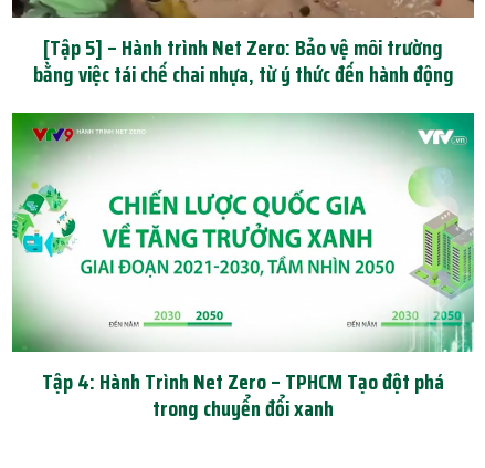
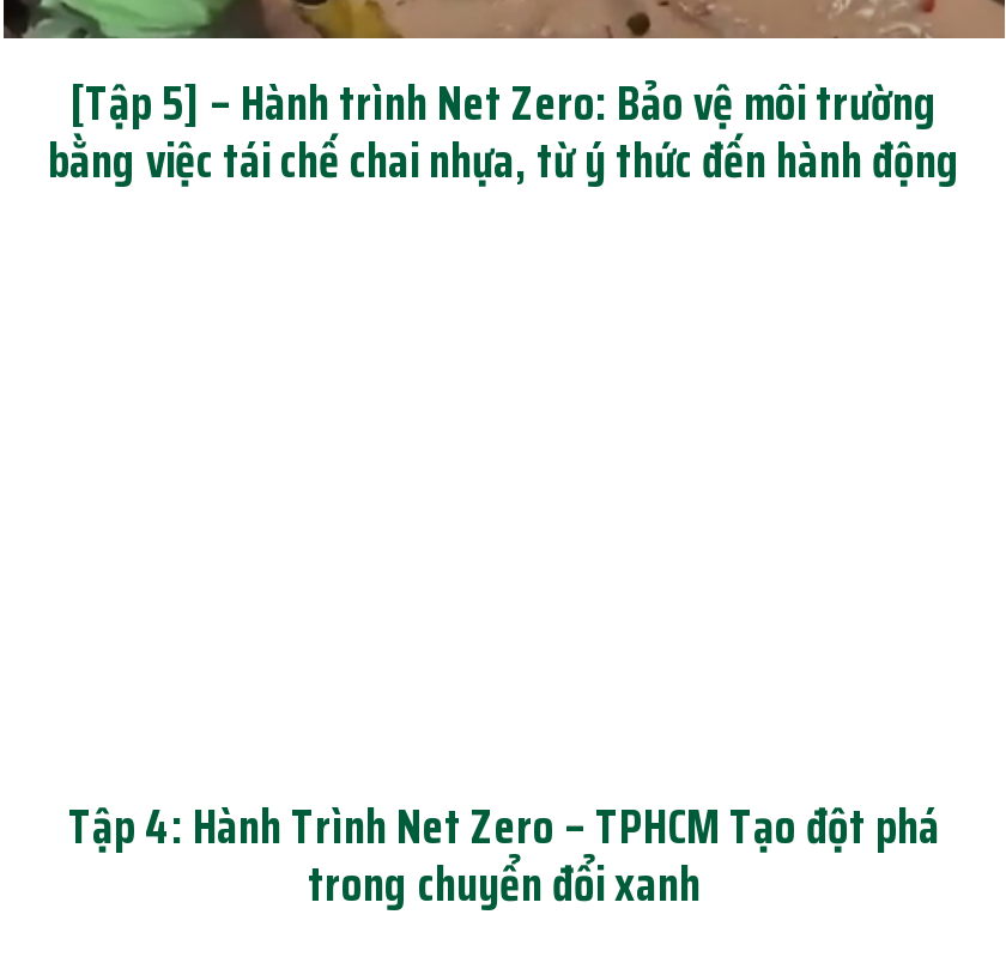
[11,112,475,353] [image] -> none

